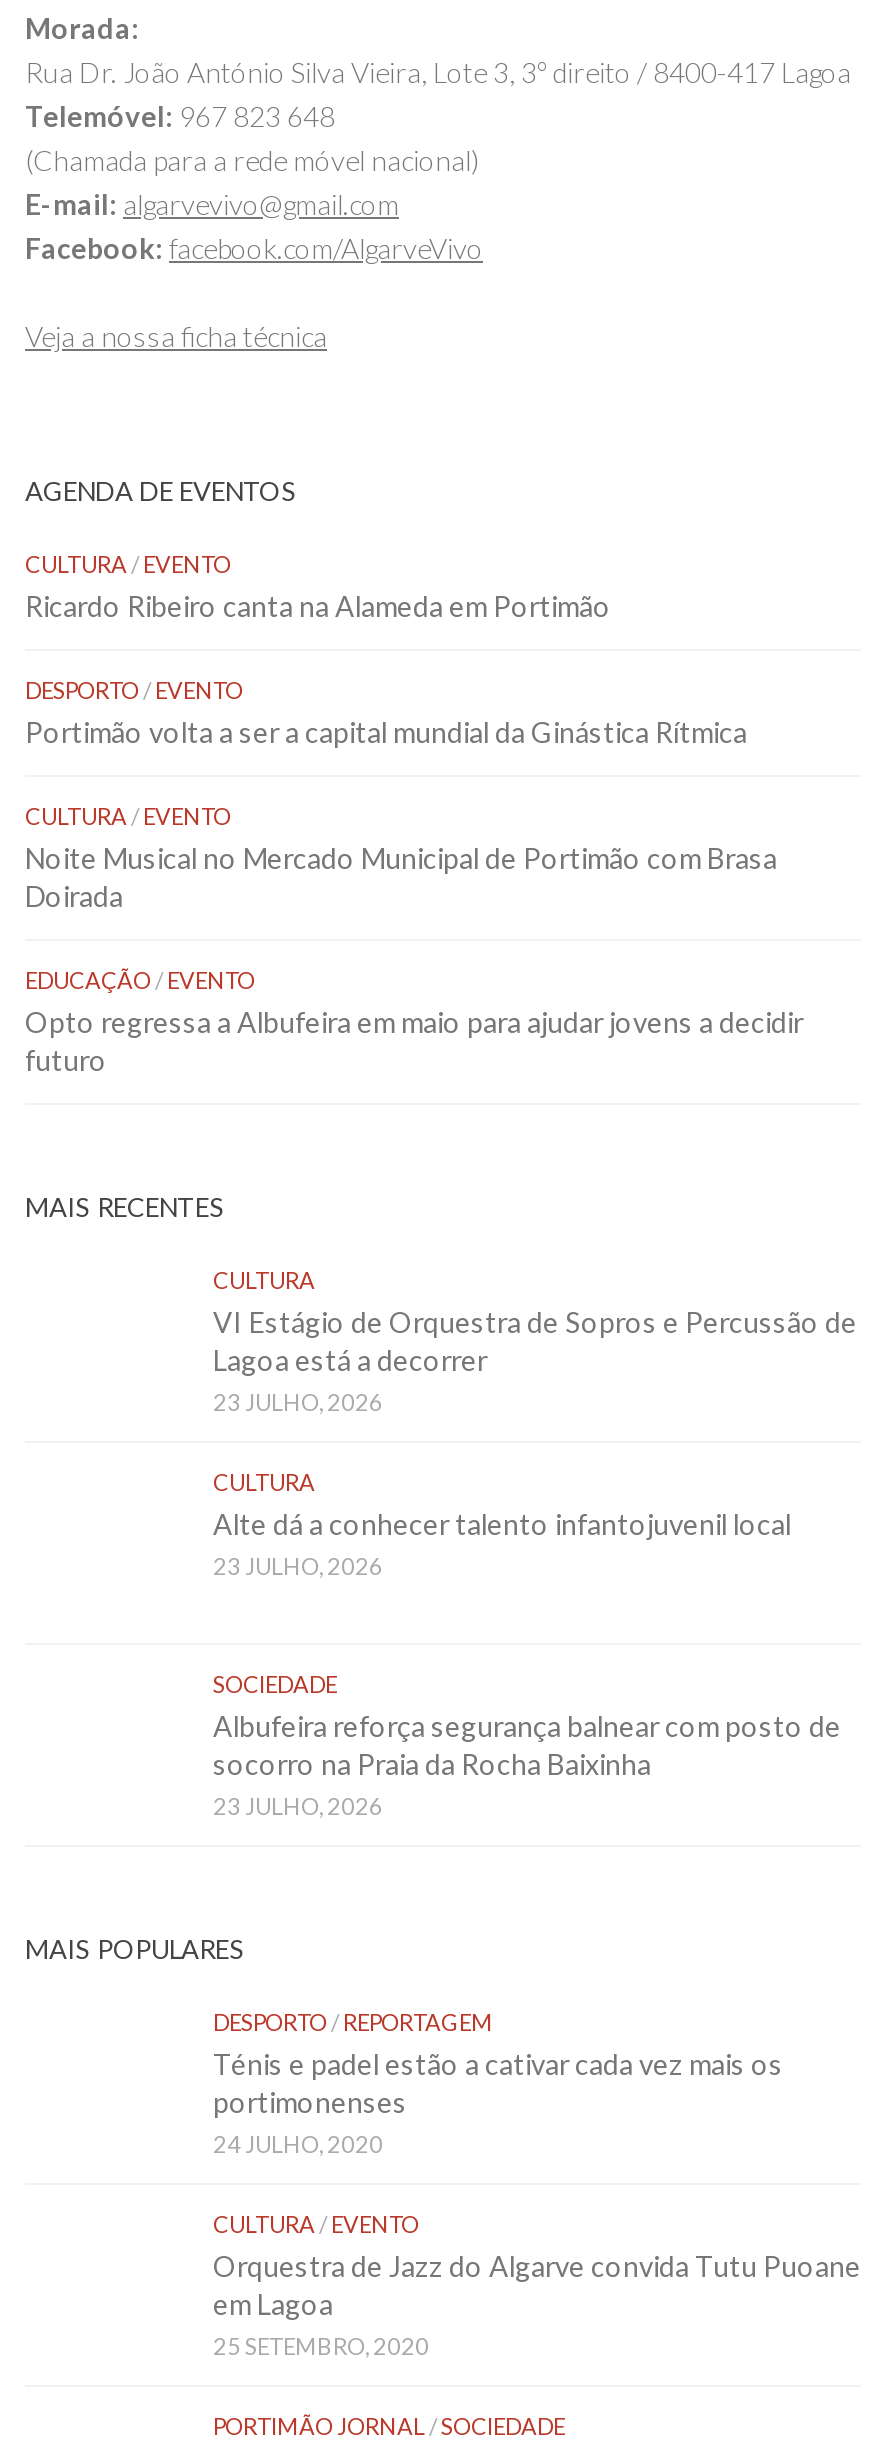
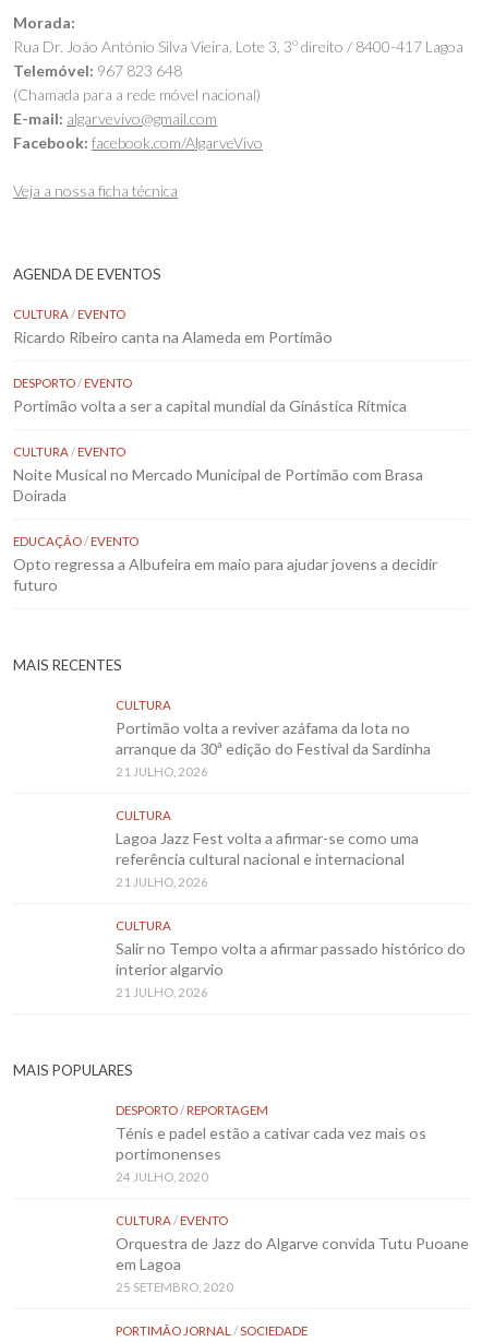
[213,1304,857,1414] VI Estágio de Orquestra de Sopros e Percussão de | Lagoa está a decorrer | 23 JULHO, 2026 -> [116,719,431,779] Portimão volta a reviver azáfama da lota no | arranque da 30ª edição do Festival da Sardinha | 21 JULHO, 2026
[213,1506,791,1578] Alte dá a conhecer talento infantojuvenil local | 23 JULHO, 2026 -> [116,829,419,889] Lagoa Jazz Fest volta a afirmar-se como uma | referência cultural nacional e internacional | 21 JULHO, 2026
[213,1670,841,1818] SOCIEDADE | Albufeira reforça segurança balnear com posto de | socorro na Praia da Rocha Baixinha | 23 JULHO, 2026 -> [116,918,466,999] CULTURA | Salir no Tempo volta a afirmar passado histórico do | interior algarvio | 21 JULHO, 2026

